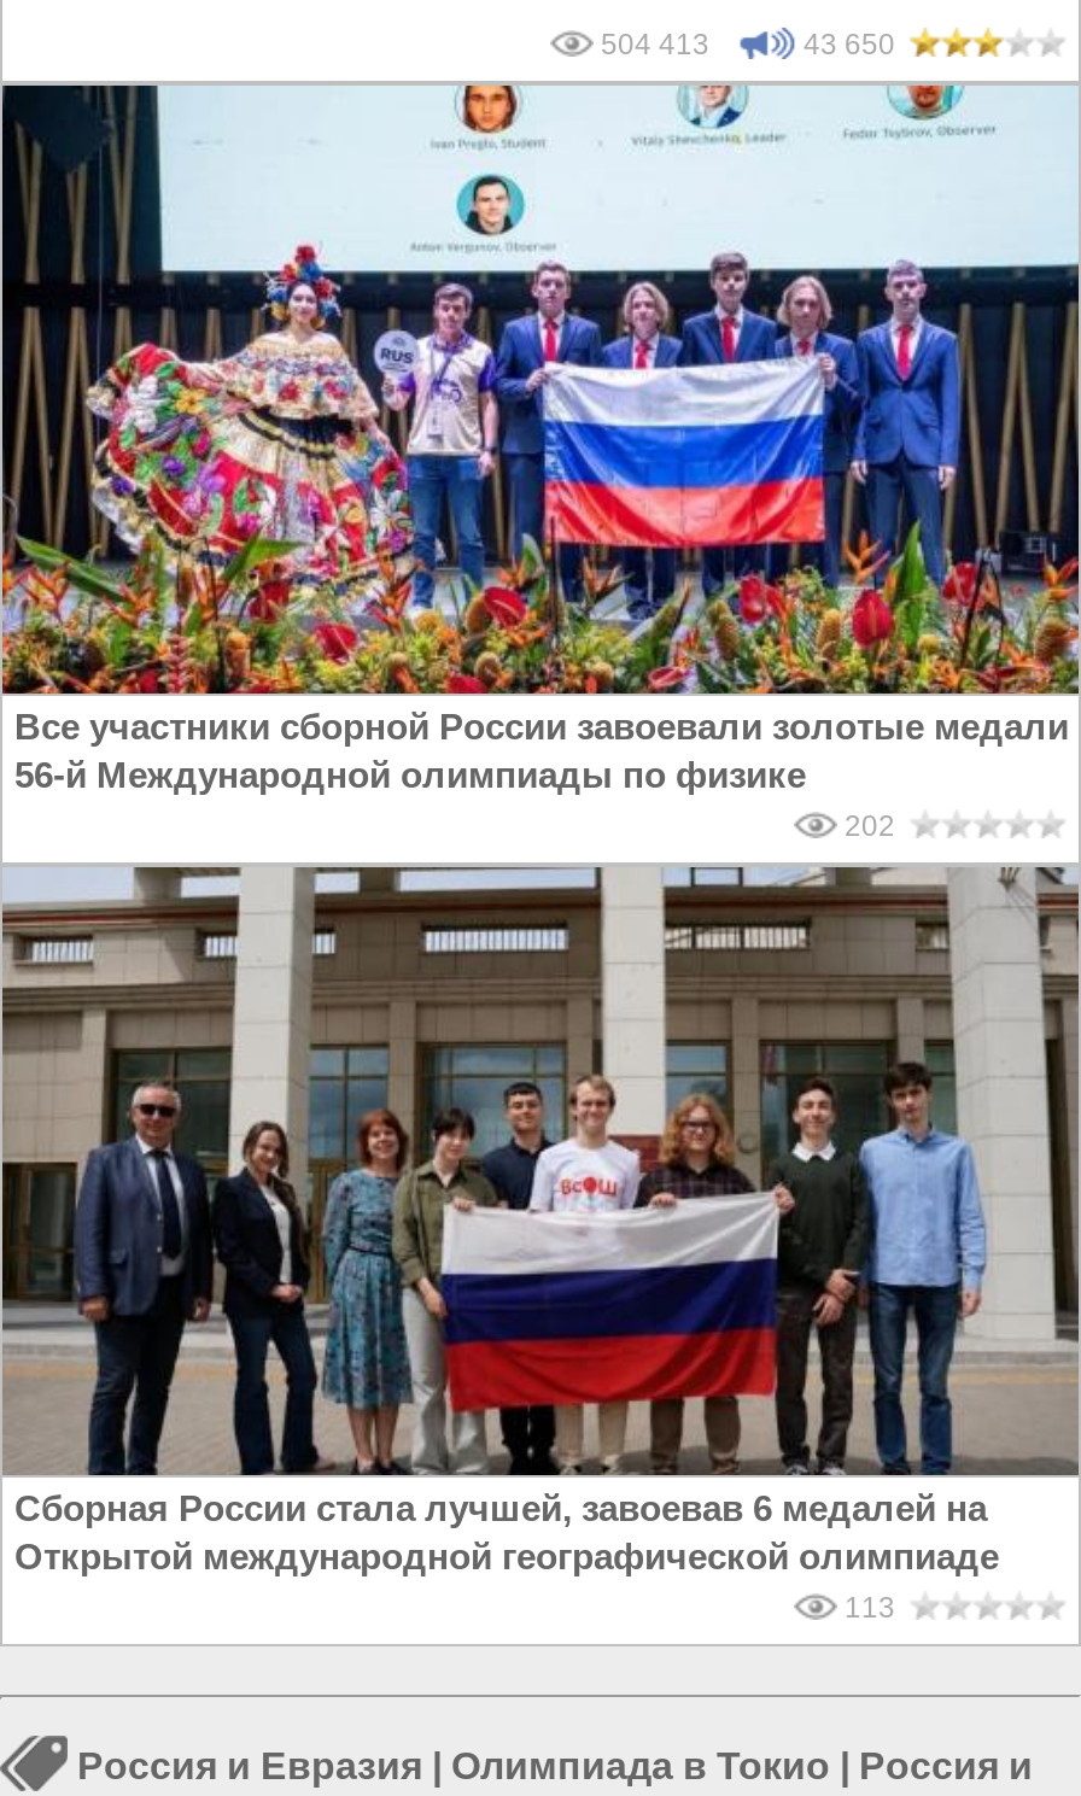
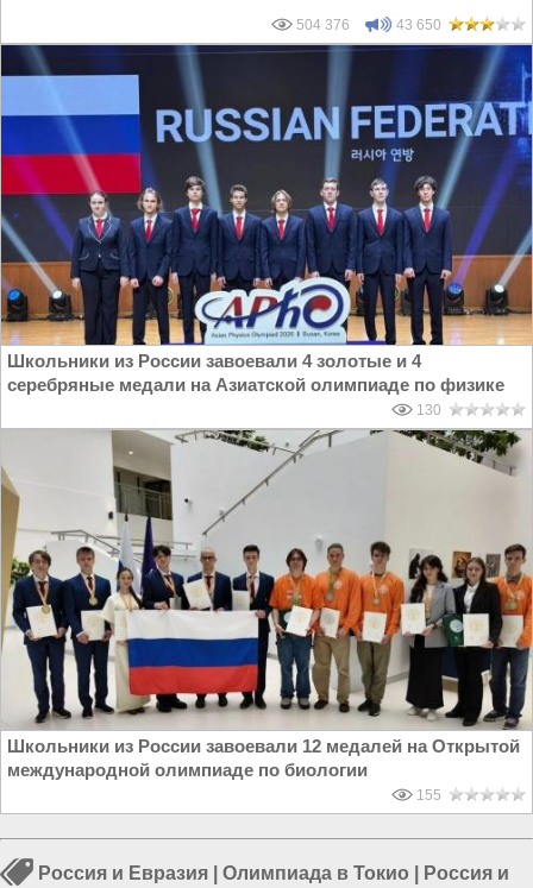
[594,29,709,62] 504 413 -> [293,17,350,34] 504 376
[7,83,1074,844] [image] | Все участники сборной России завоевали золотые медали | 56-й Международной олимпиады по физике | 202 -> [4,44,529,419] [image] | Школьники из России завоевали 4 золотые и 4 | серебряные медали на Азиатской олимпиаде по физике | 130
[7,865,1074,1626] [image] | Сборная России стала лучшей, завоевав 6 медалей на | Открытой международной географической олимпиаде | 113 -> [4,429,529,804] [image] | Школьники из России завоевали 12 медалей на Открытой | международной олимпиаде по биологии | 155

